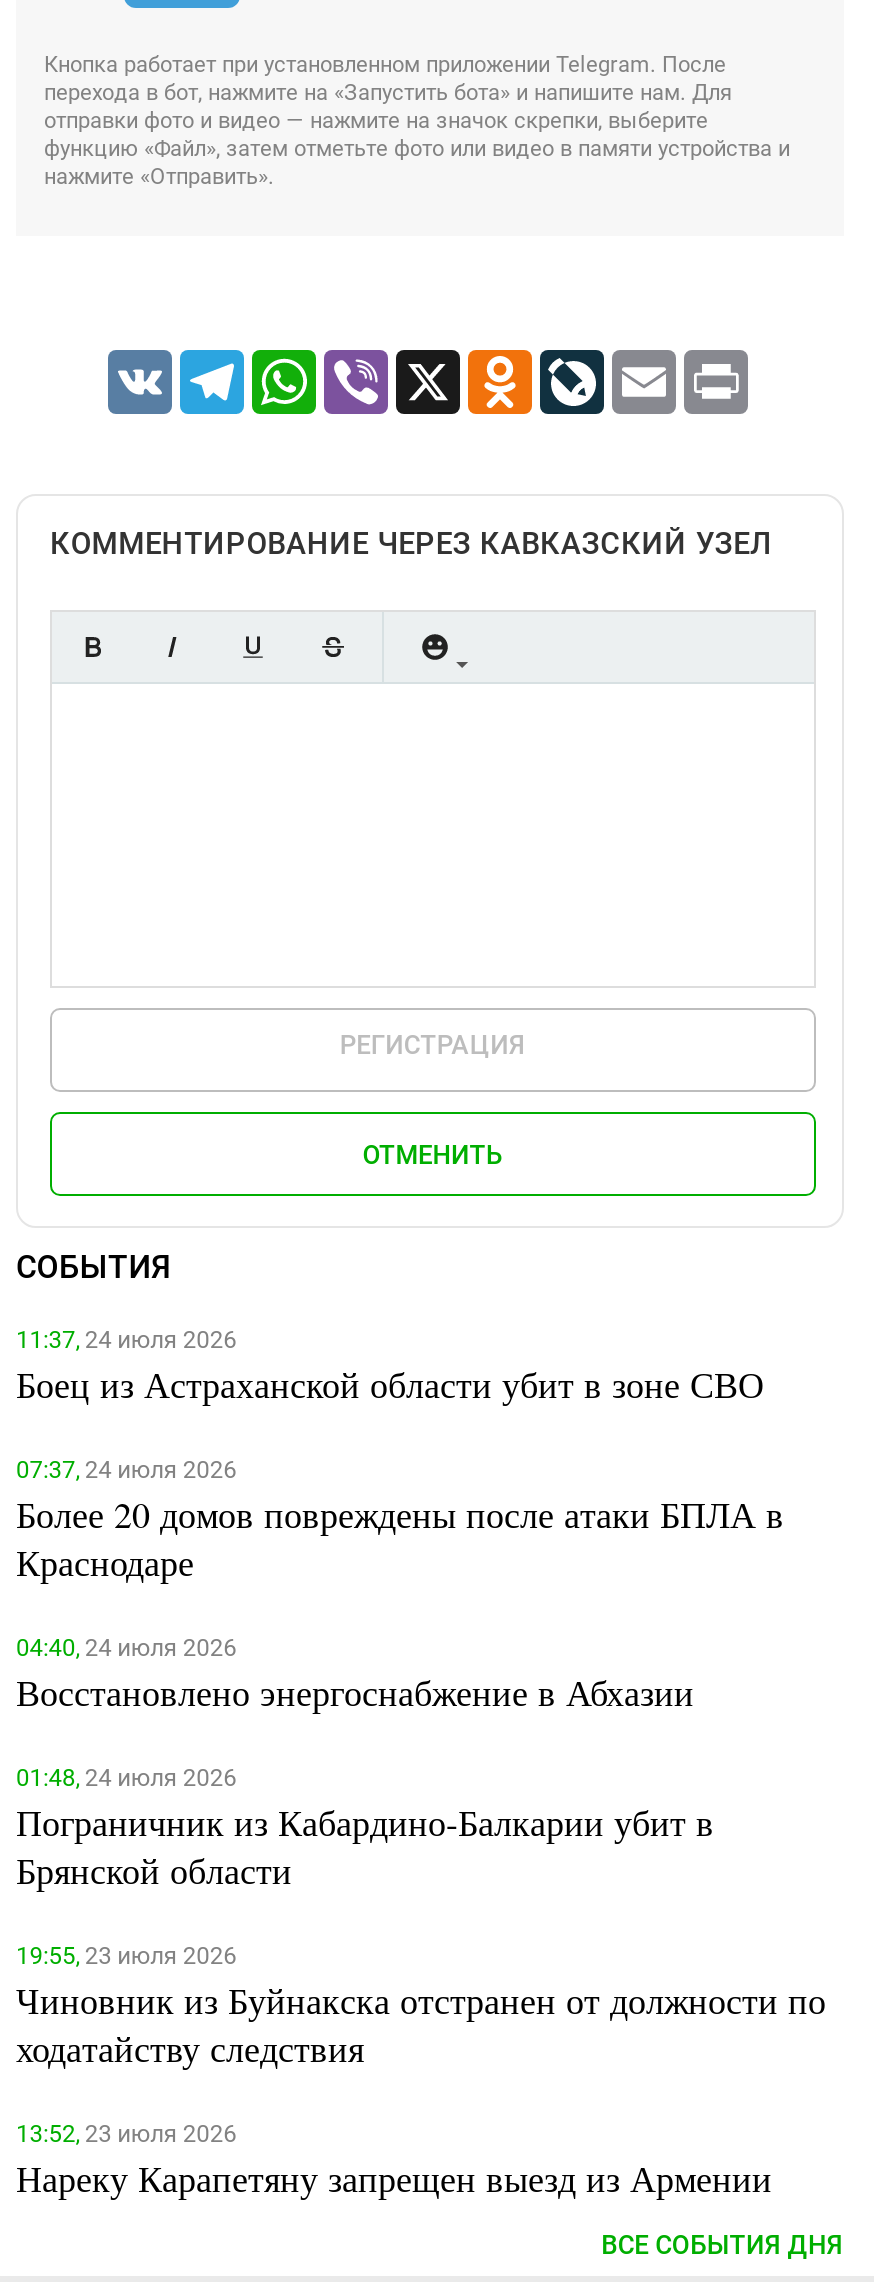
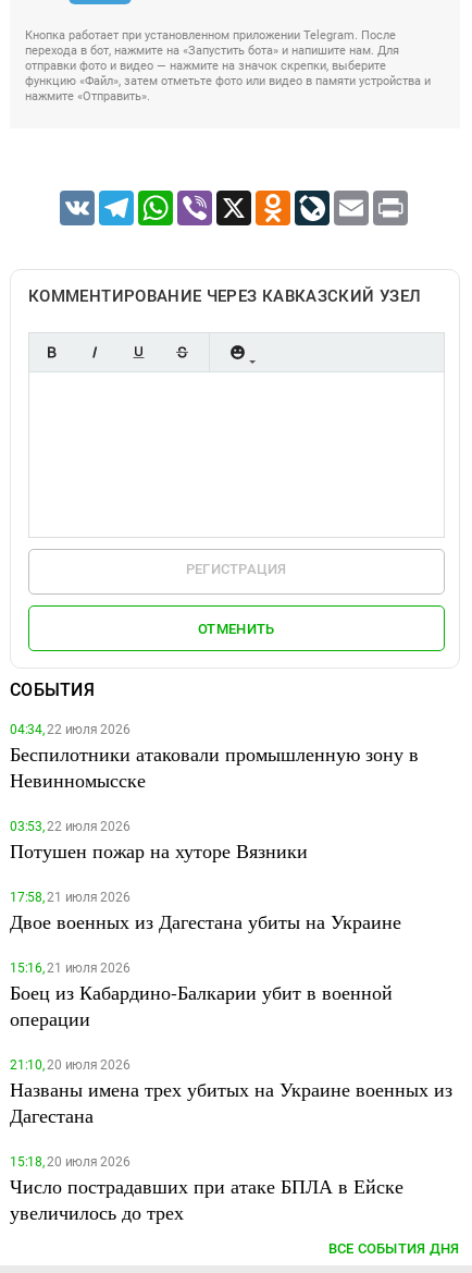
[16,1327,764,1409] 11:37, 24 июля 2026 | Боец из Астраханской области убит в зоне СВО -> [10,723,419,793] 04:34, 22 июля 2026 | Беспилотники атаковали промышленную зону в | Невинномысске
[16,1457,784,1587] 07:37, 24 июля 2026 | Более 20 домов повреждены после атаки БПЛА в | Краснодаре -> [10,819,308,864] 03:53, 22 июля 2026 | Потушен пожар на хуторе Вязники
[16,1635,694,1717] 04:40, 24 июля 2026 | Восстановлено энергоснабжение в Абхазии -> [10,890,401,935] 17:58, 21 июля 2026 | Двое военных из Дагестана убиты на Украине
[16,1765,714,1895] 01:48, 24 июля 2026 | Пограничник из Кабардино-Балкарии убит в | Брянской области -> [10,961,393,1032] 15:16, 21 июля 2026 | Боец из Кабардино-Балкарии убит в военной | операции
[16,1943,826,2073] 19:55, 23 июля 2026 | Чиновник из Буйнакска отстранен от должности по | ходатайству следствия -> [10,1058,452,1129] 21:10, 20 июля 2026 | Названы имена трех убитых на Украине военных из | Дагестана
[16,2121,772,2203] 13:52, 23 июля 2026 | Нареку Карапетяну запрещен выезд из Армении -> [10,1155,403,1226] 15:18, 20 июля 2026 | Число пострадавших при атаке БПЛА в Ейске | увеличилось до трех

